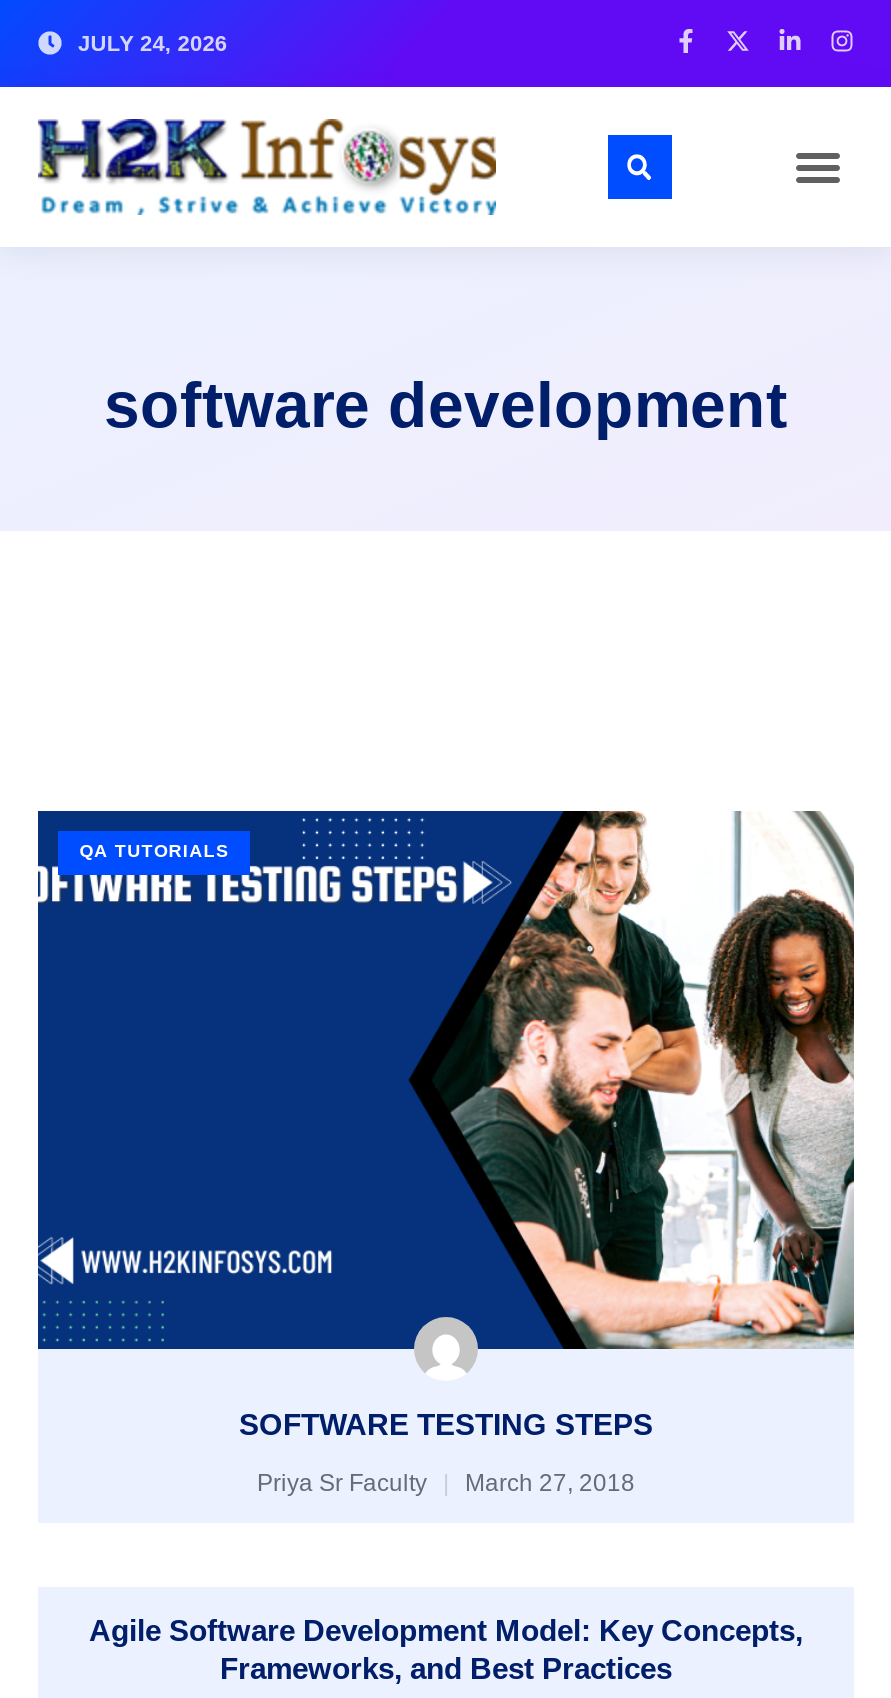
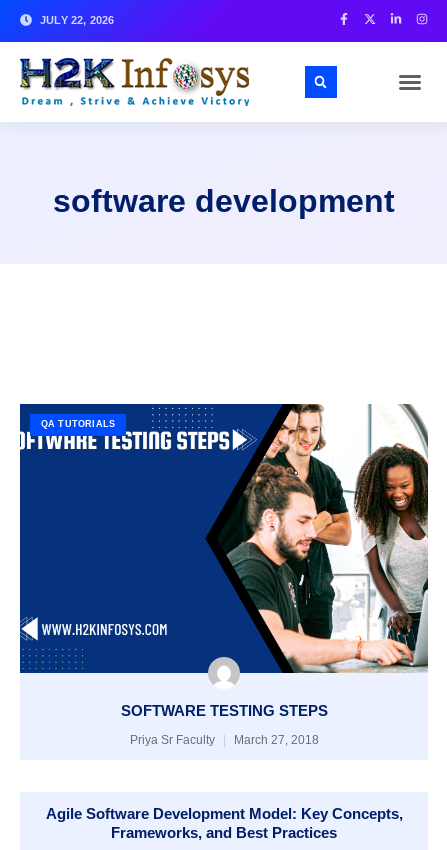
[78,30,227,54] JULY 24, 2026 -> [40,13,115,25] JULY 22, 2026

